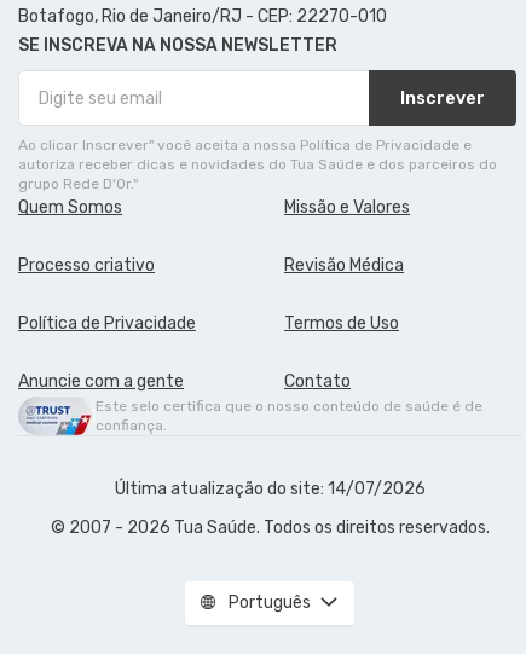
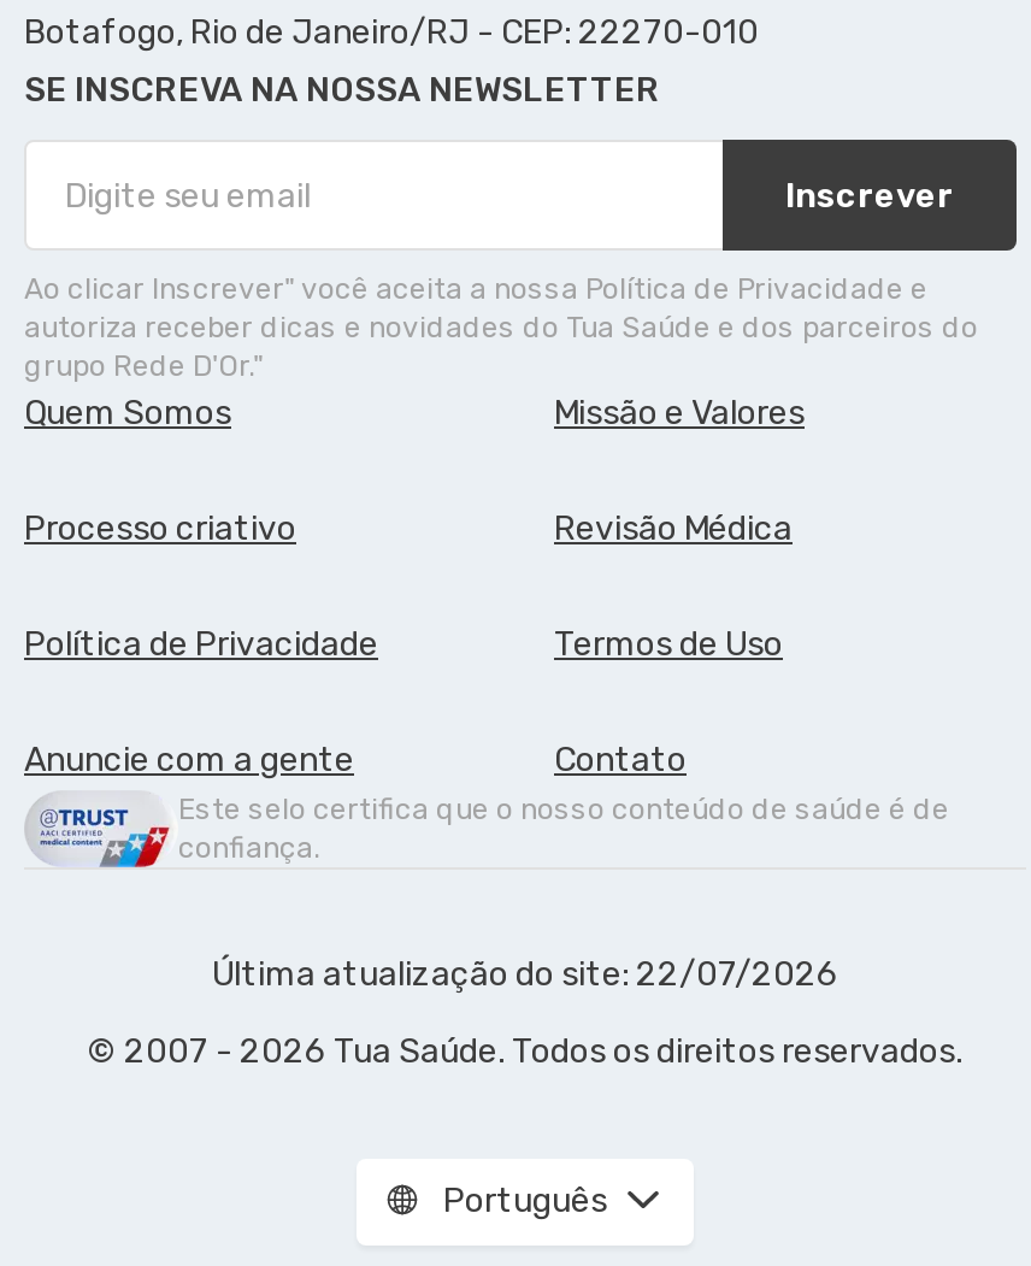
[114,479,425,499] Última atualização do site: 14/07/2026 -> [212,954,838,995] Última atualização do site: 22/07/2026

